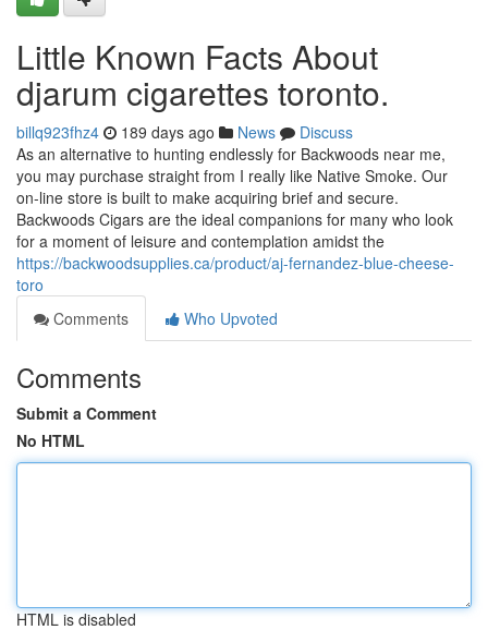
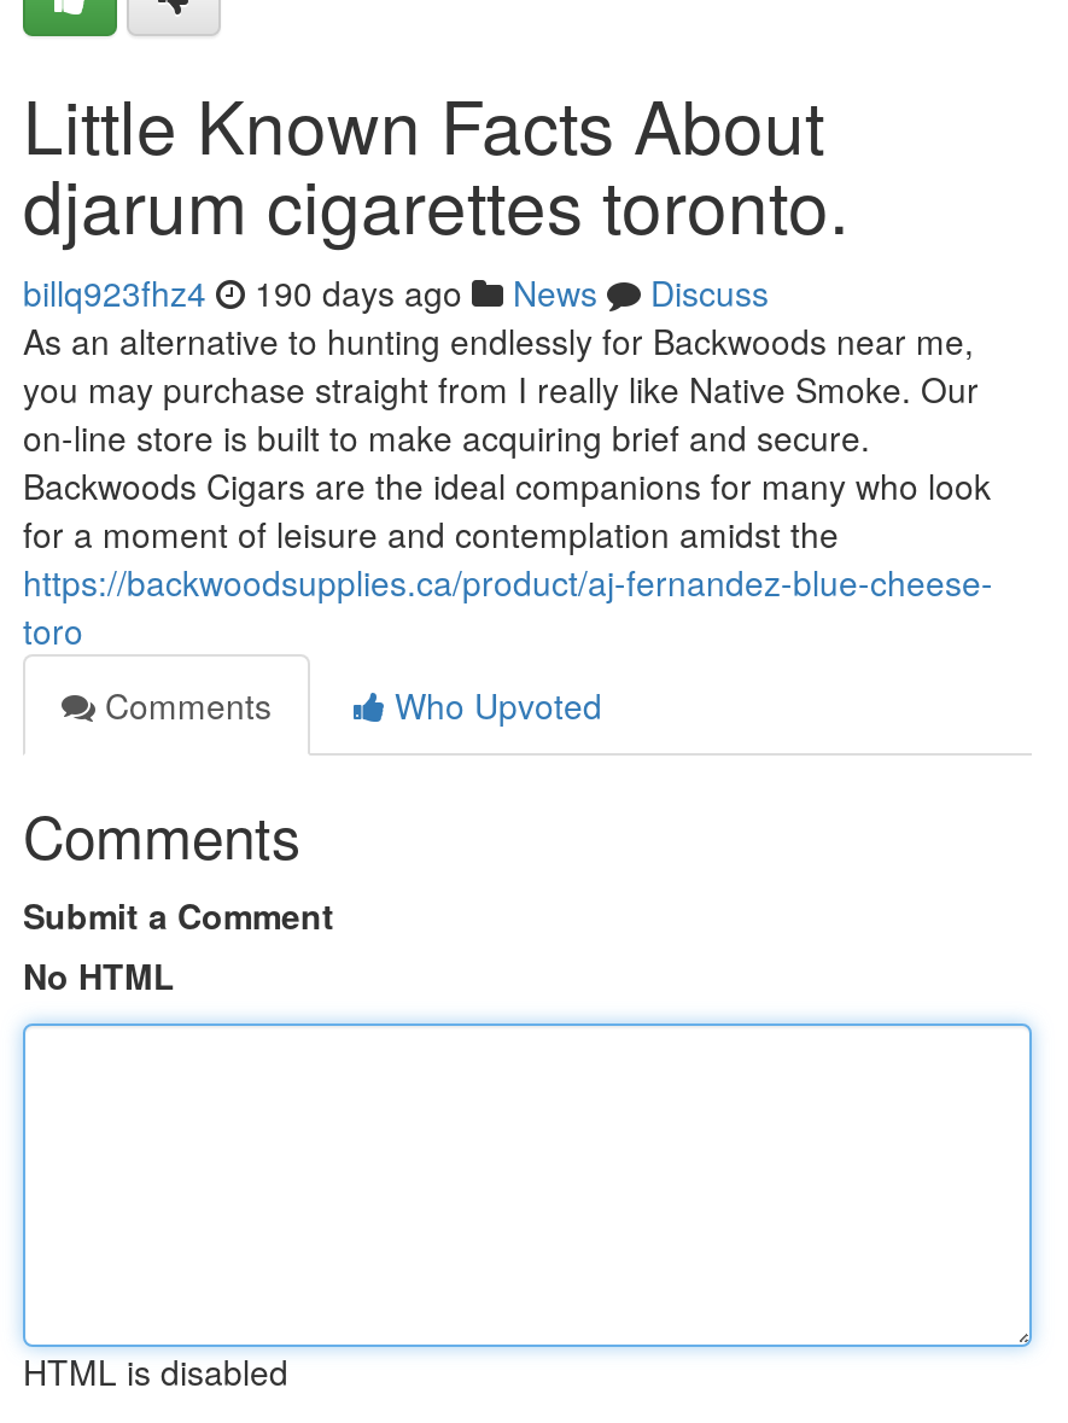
[16,121,353,143] billq923fhz4 189 days ago News Discuss -> [23,268,769,316] billq923fhz4 190 days ago News Discuss

